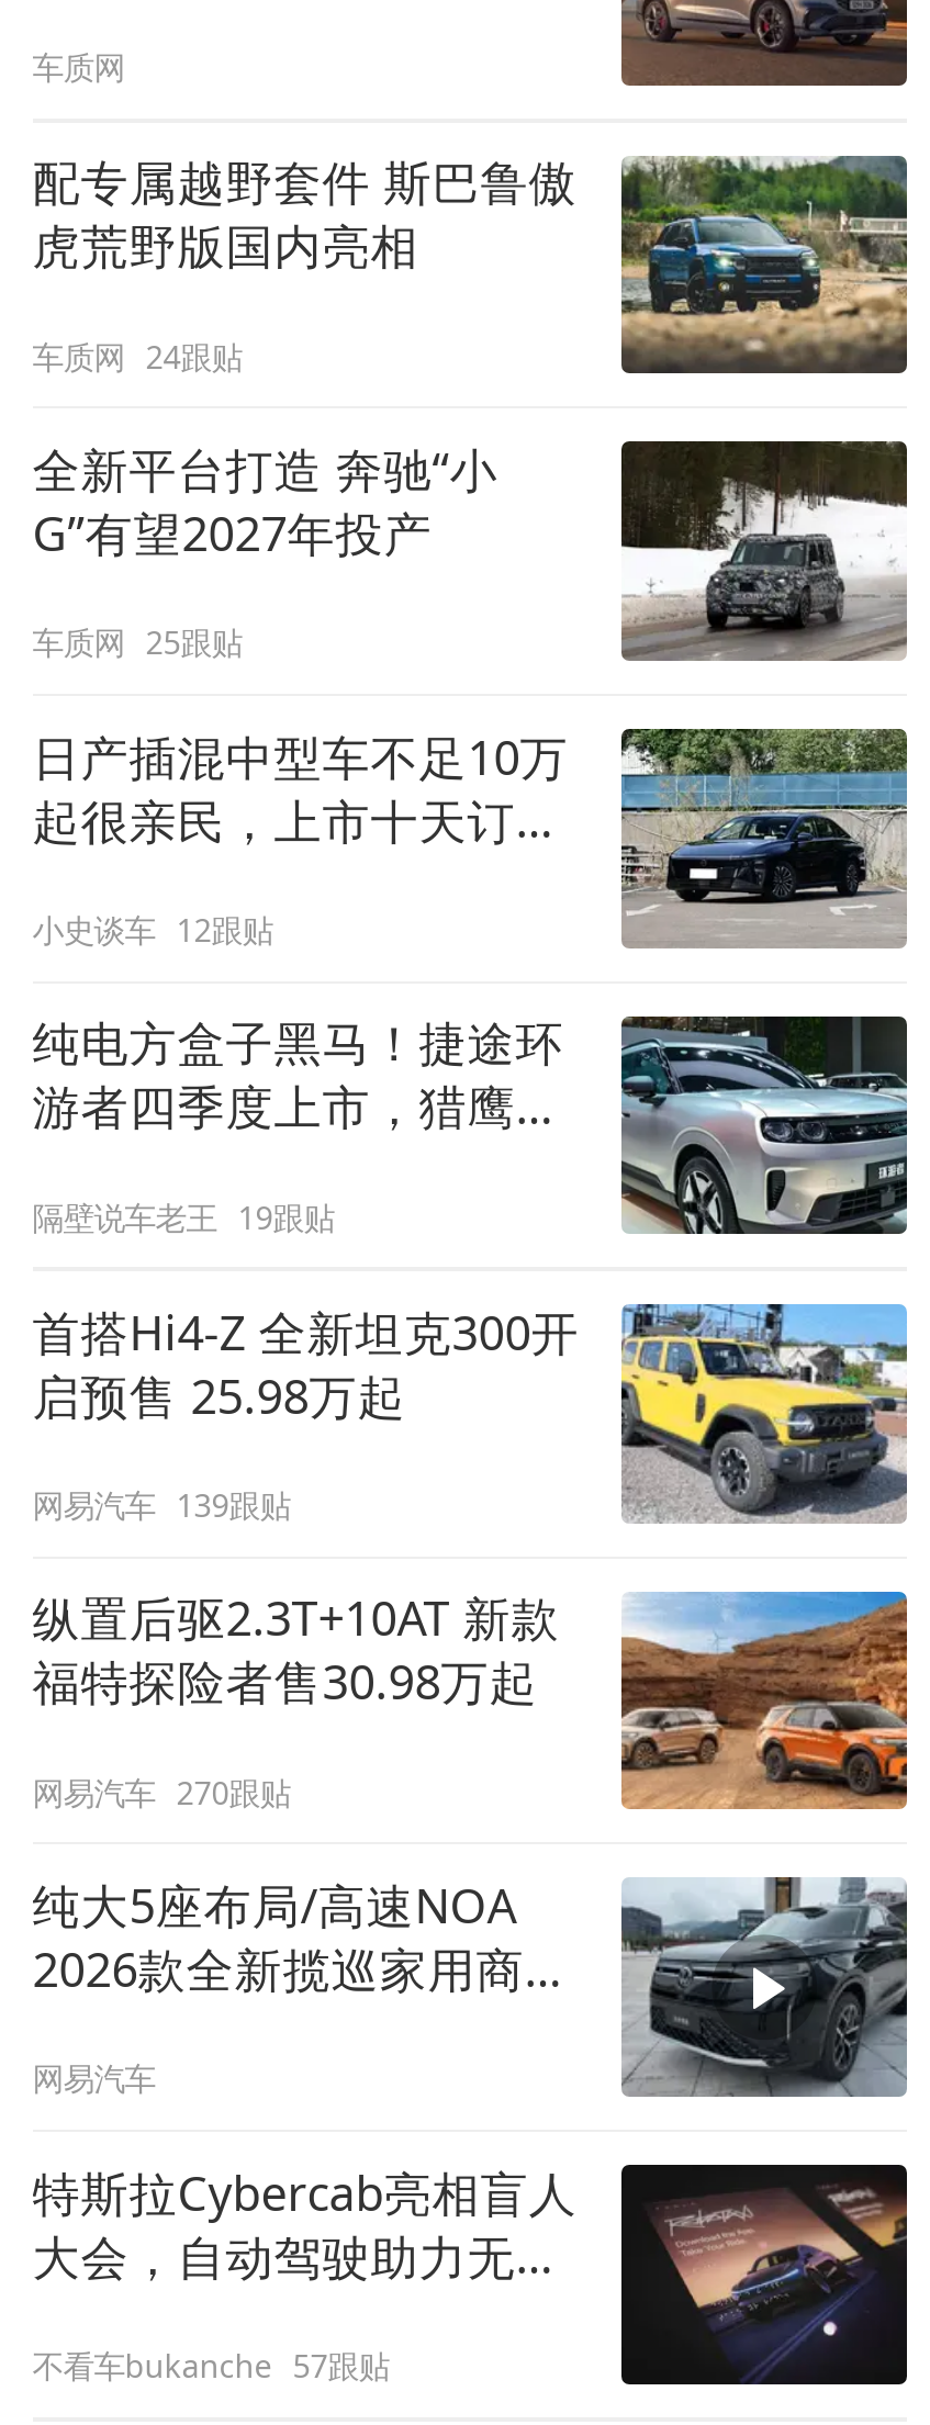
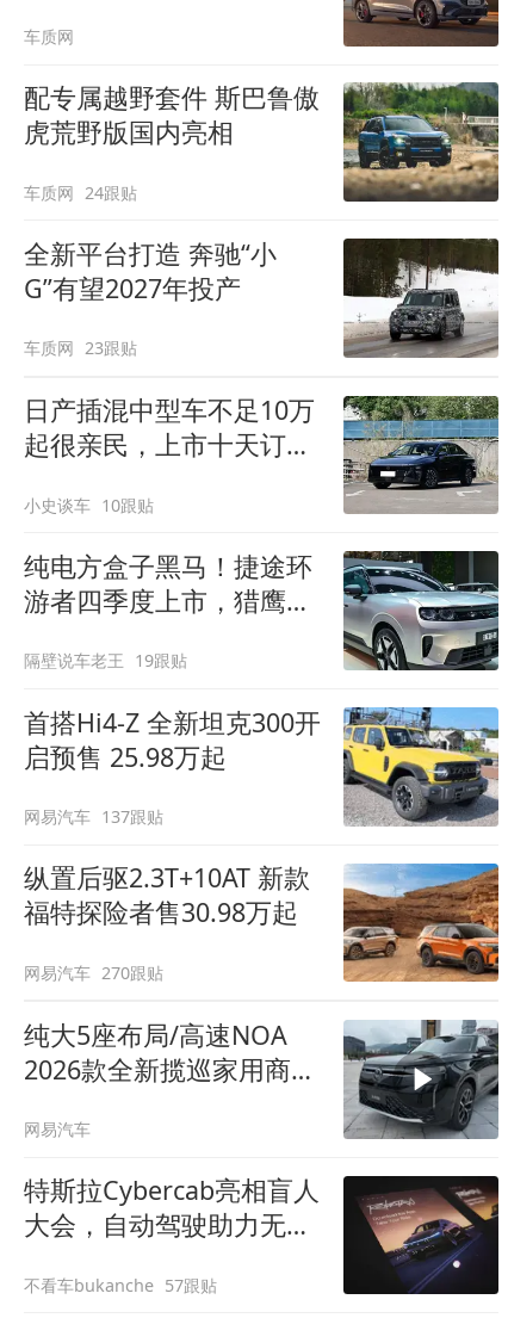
[32,622,242,663] 车质网 25跟贴 -> [23,337,137,359] 车质网 23跟贴
[32,909,273,950] 小史谈车 12跟贴 -> [23,494,154,516] 小史谈车 10跟贴
[32,1484,291,1526] 网易汽车 139跟贴 -> [23,805,164,828] 网易汽车 137跟贴

